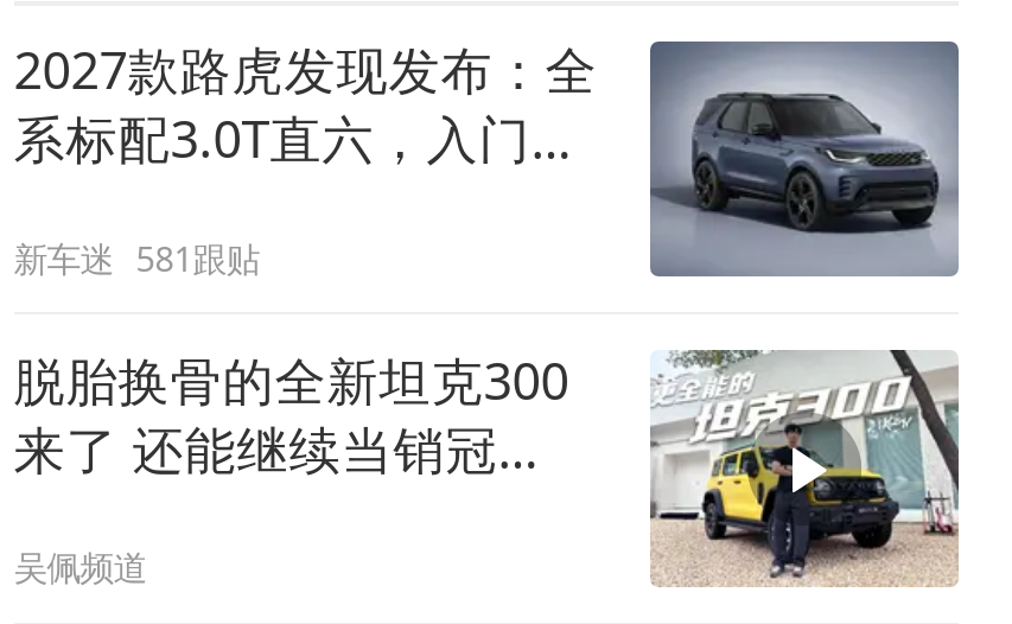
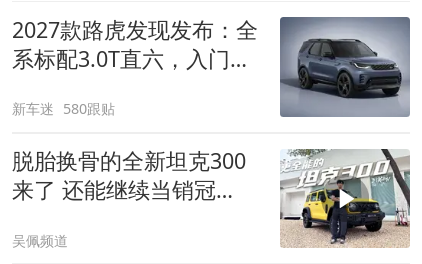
[14,236,259,281] 新车迷 581跟贴 -> [12,99,115,118] 新车迷 580跟贴

